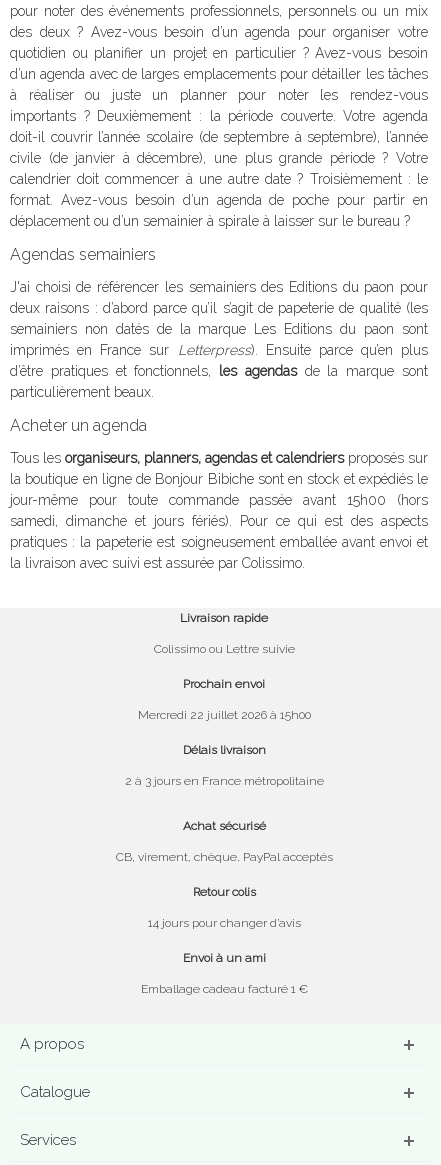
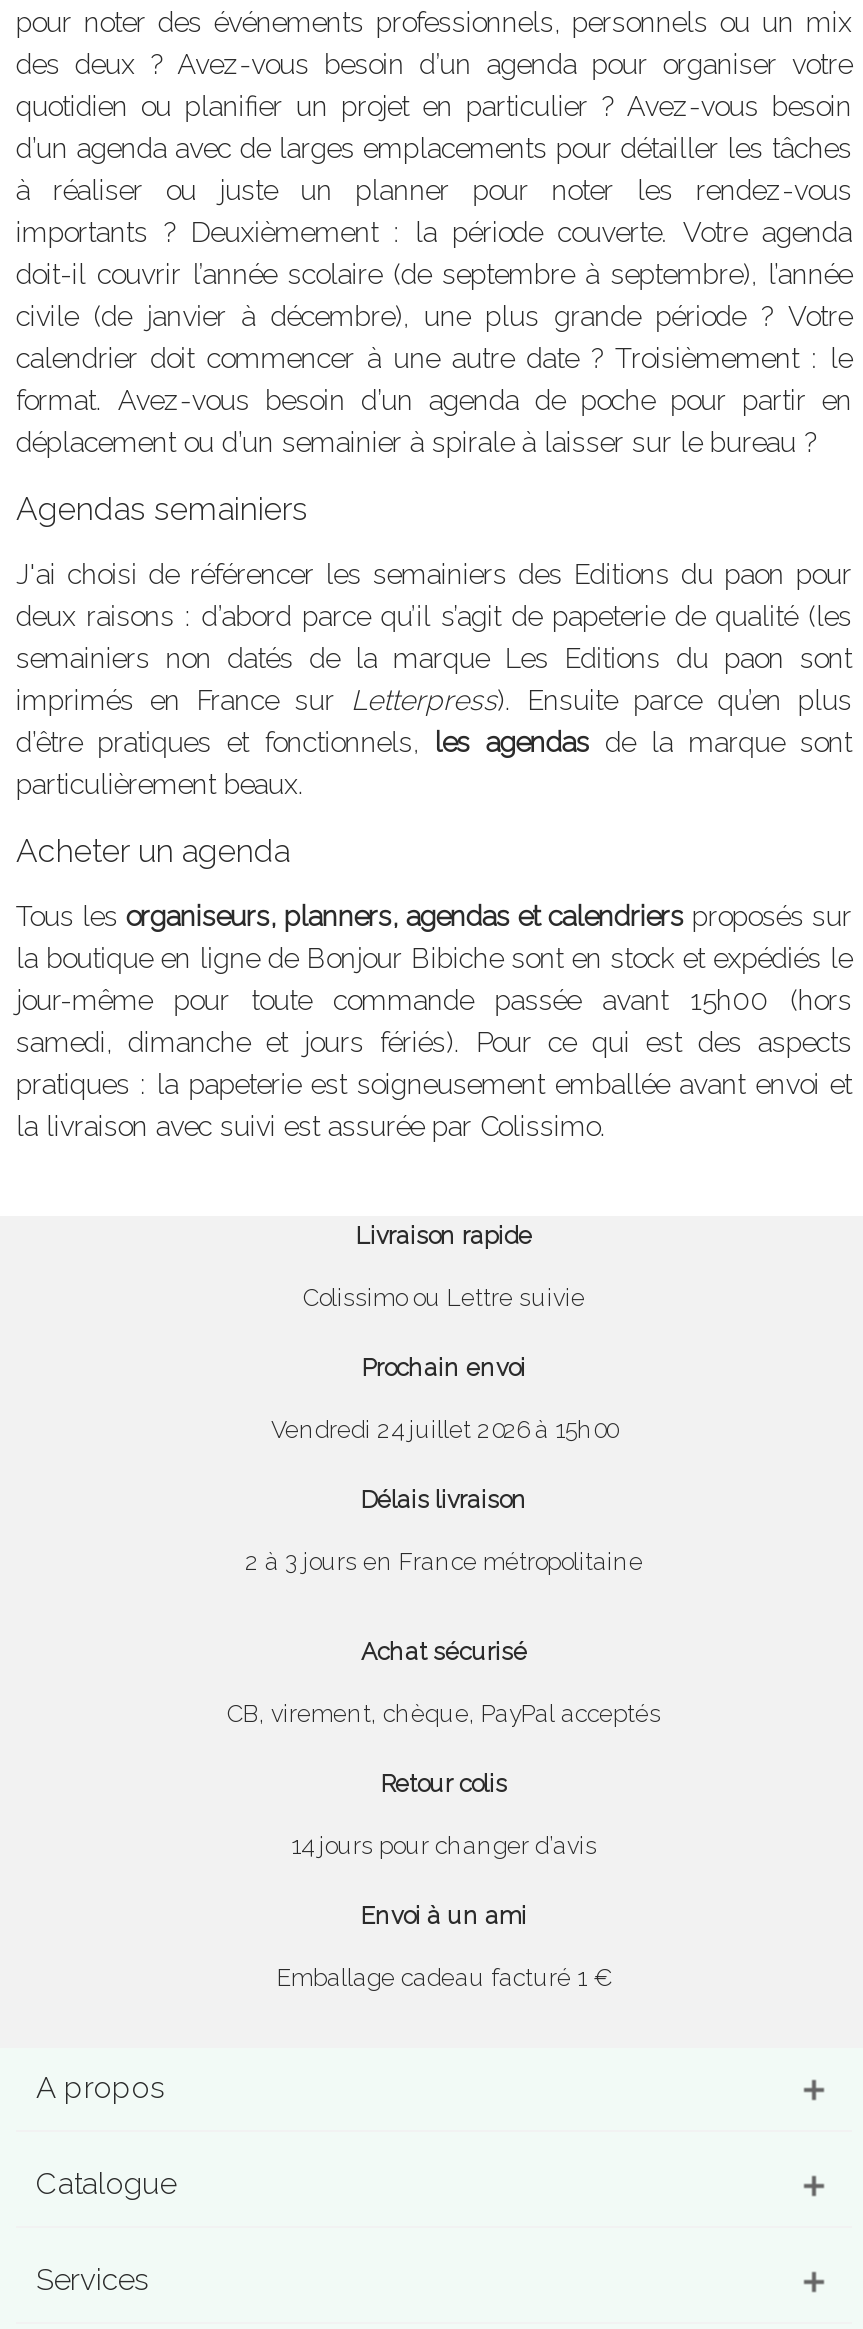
[137,708,310,722] Mercredi 22 juillet 2026 à 15h00 -> [271,1416,617,1444] Vendredi 24 juillet 2026 à 15h00

